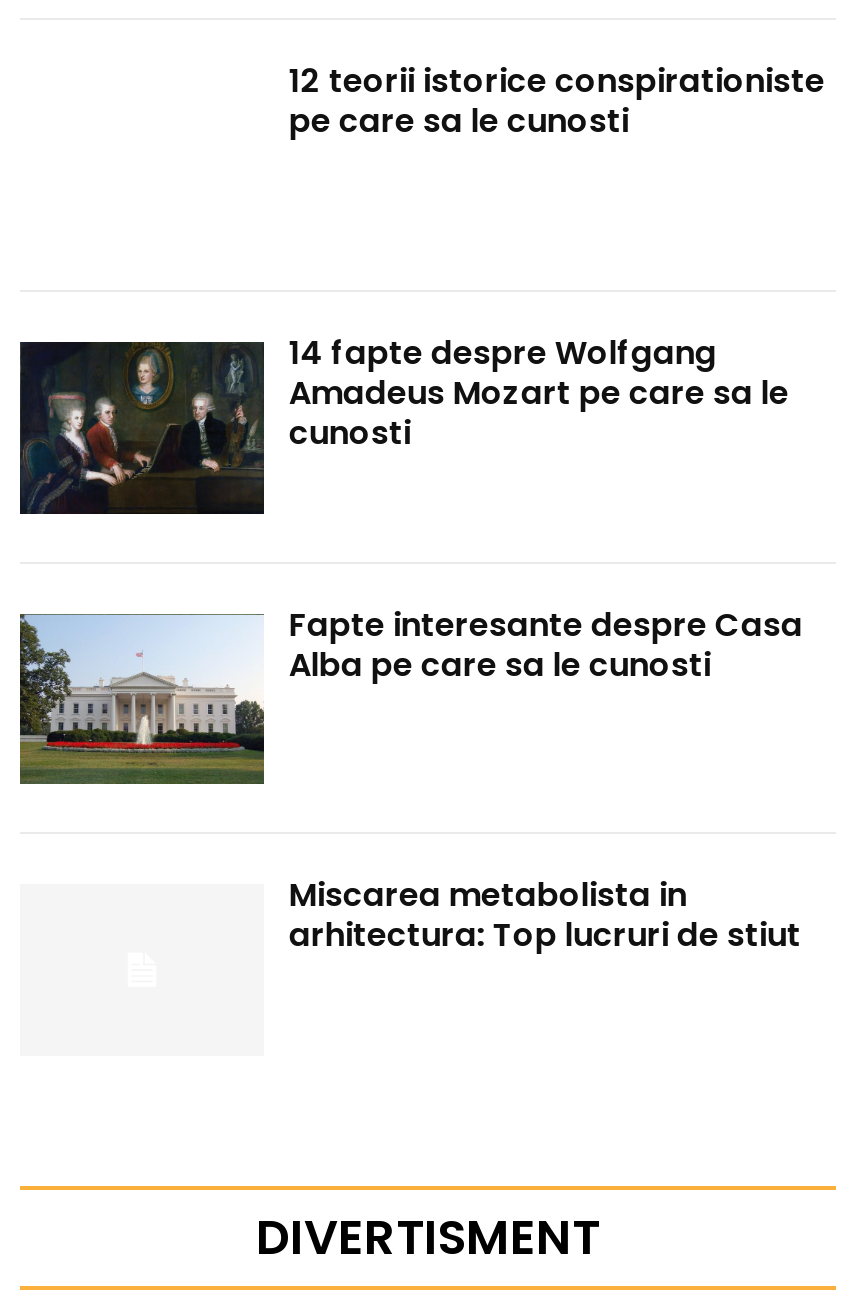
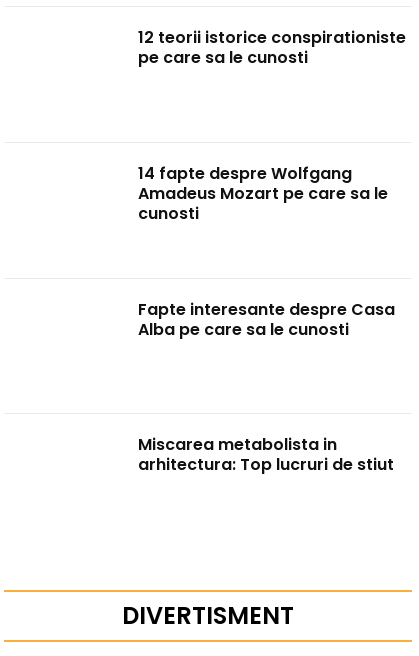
[18,340,266,516] [image] -> none
[18,612,266,786] [image] -> none

